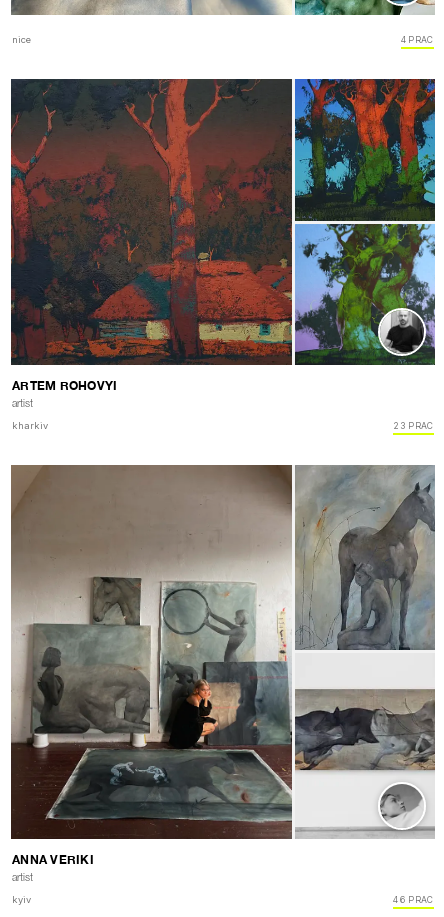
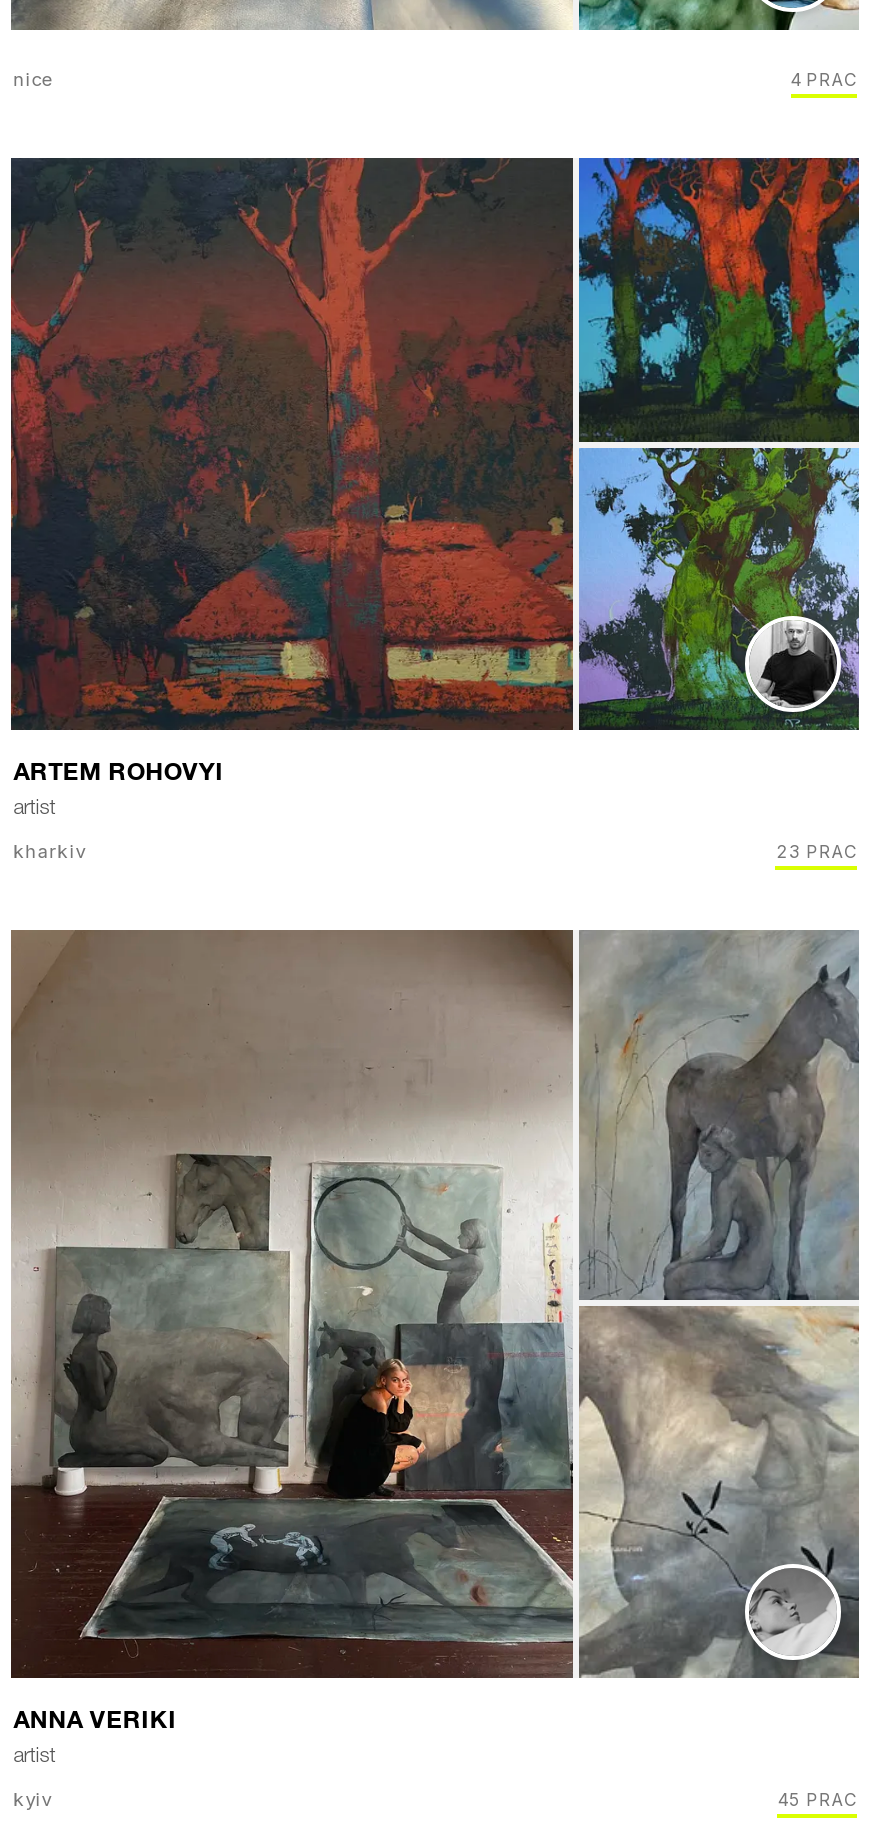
[294,653,435,838] [image] -> [577,1304,861,1678] [image]
[393,895,434,905] 46 PRAC -> [778,1790,857,1810] 45 PRAC

